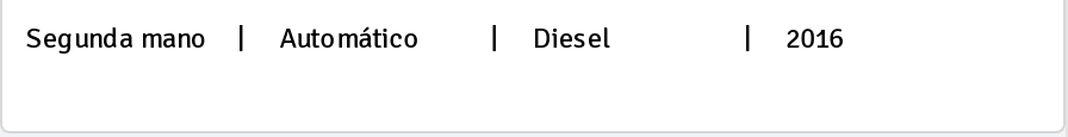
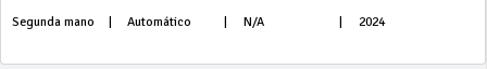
[533,21,609,57] Diesel -> [243,14,264,30] N/A
[786,21,843,57] 2016 -> [359,14,385,30] 2024

